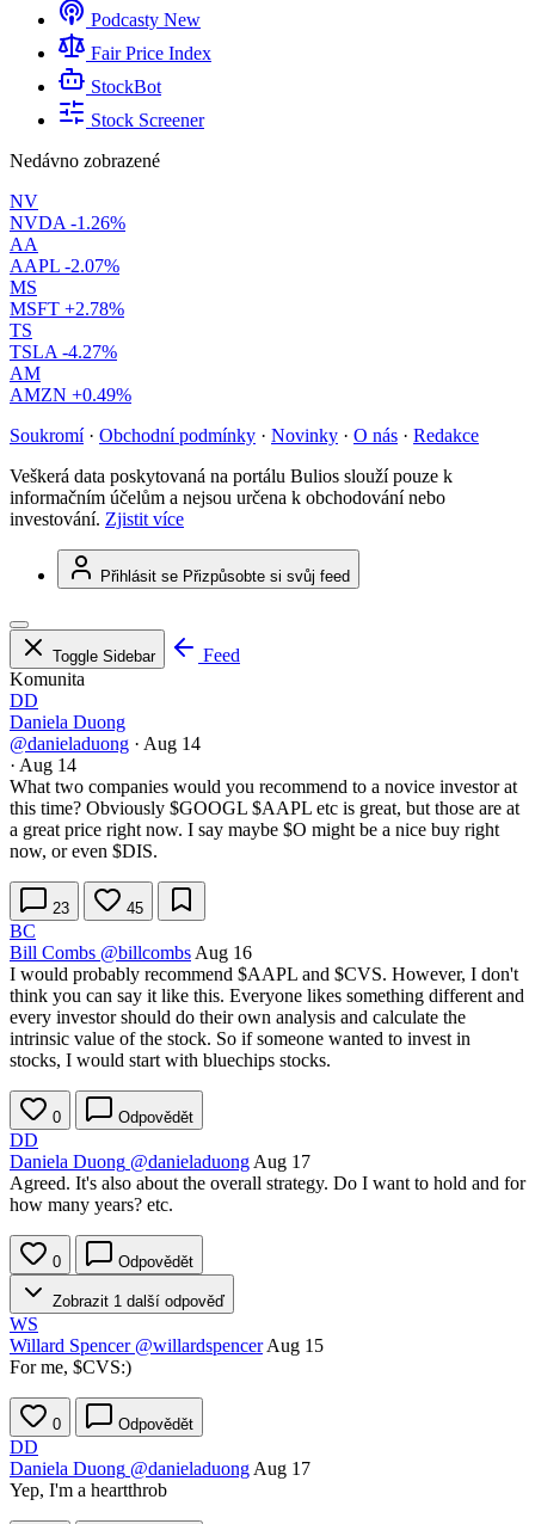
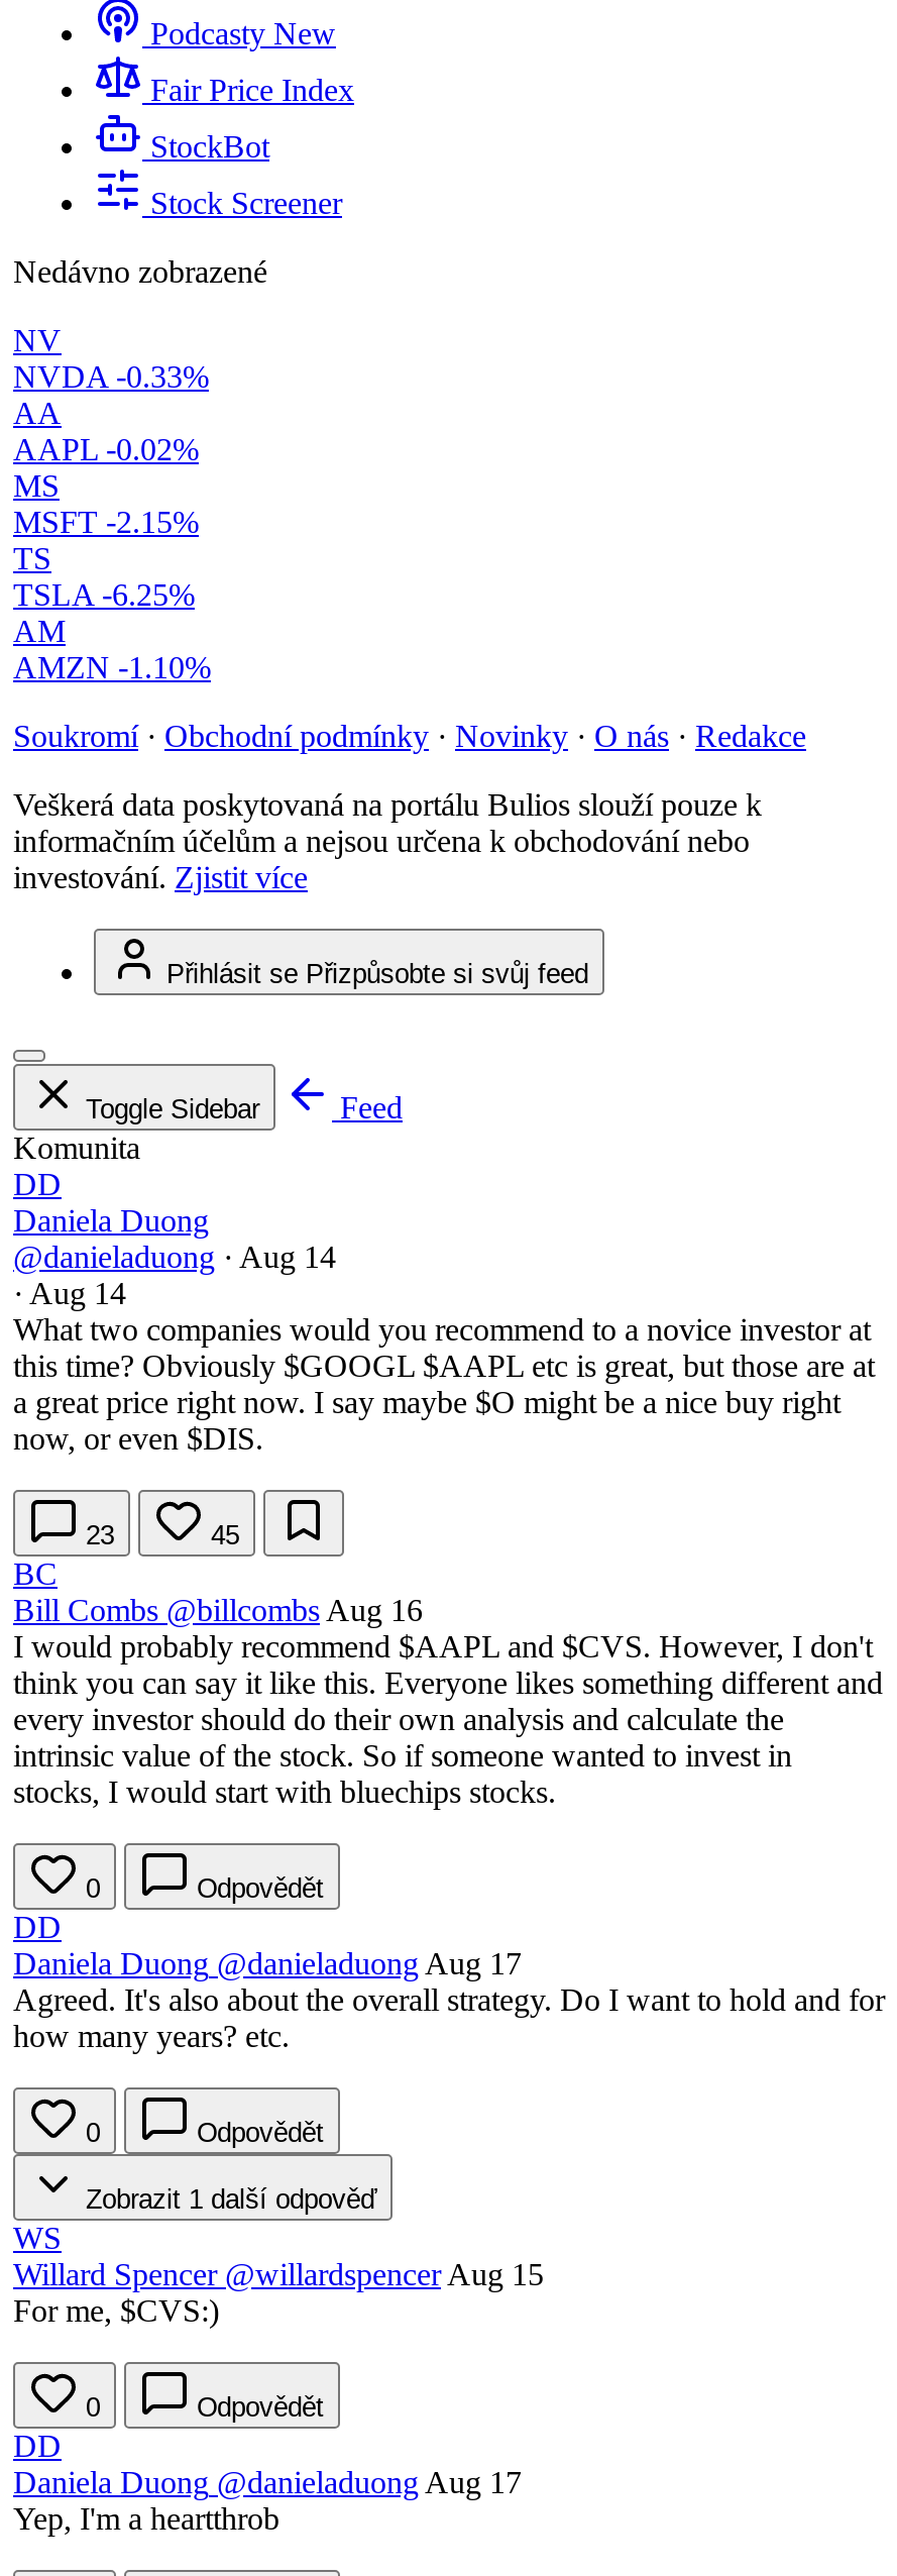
[10,213,125,233] NVDA -1.26% -> [13,360,209,394] NVDA -0.33%
[10,256,119,276] AAPL -2.07% -> [13,432,199,467] AAPL -0.02%
[10,299,124,319] MSFT +2.78% -> [13,505,199,539] MSFT -2.15%
[10,342,117,362] TSLA -4.27% -> [13,578,195,612] TSLA -6.25%
[10,385,131,405] AMZN +0.49% -> [13,650,211,685] AMZN -1.10%

